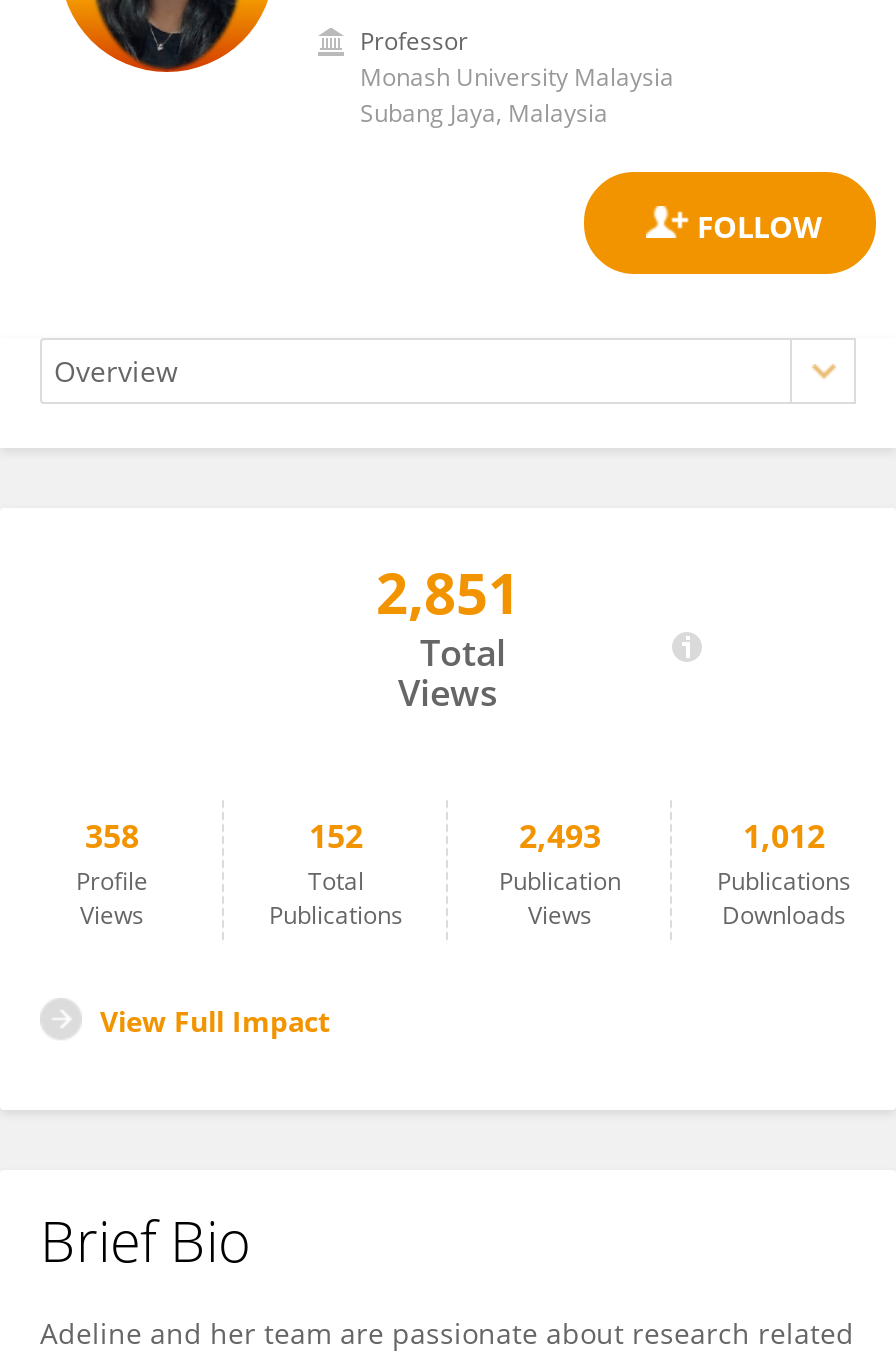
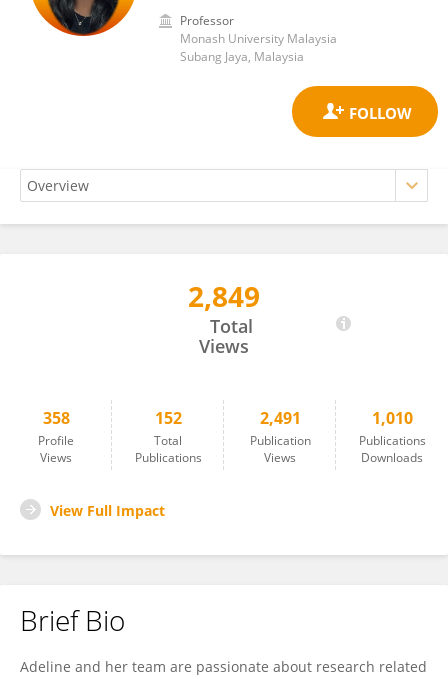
[376,554,520,630] 2,851 -> [188,277,260,315] 2,849
[519,814,601,858] 2,493 -> [259,407,300,429] 2,491
[743,814,825,858] 1,012 -> [371,407,412,429] 1,010

